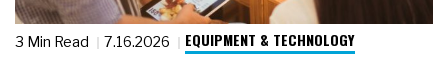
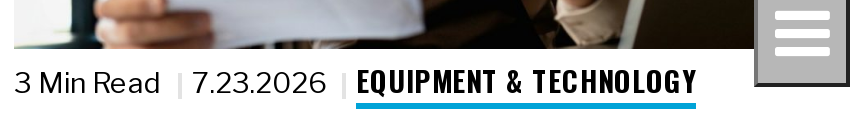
[15,29,355,50] 3 Min Read 7.16.2026 EQUIPMENT & TECHNOLOGY -> [14,59,696,101] 3 Min Read 7.23.2026 EQUIPMENT & TECHNOLOGY

